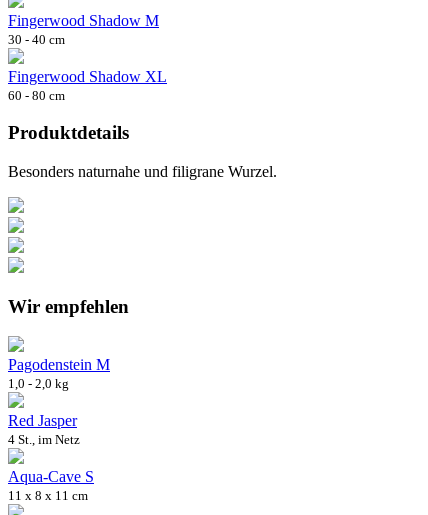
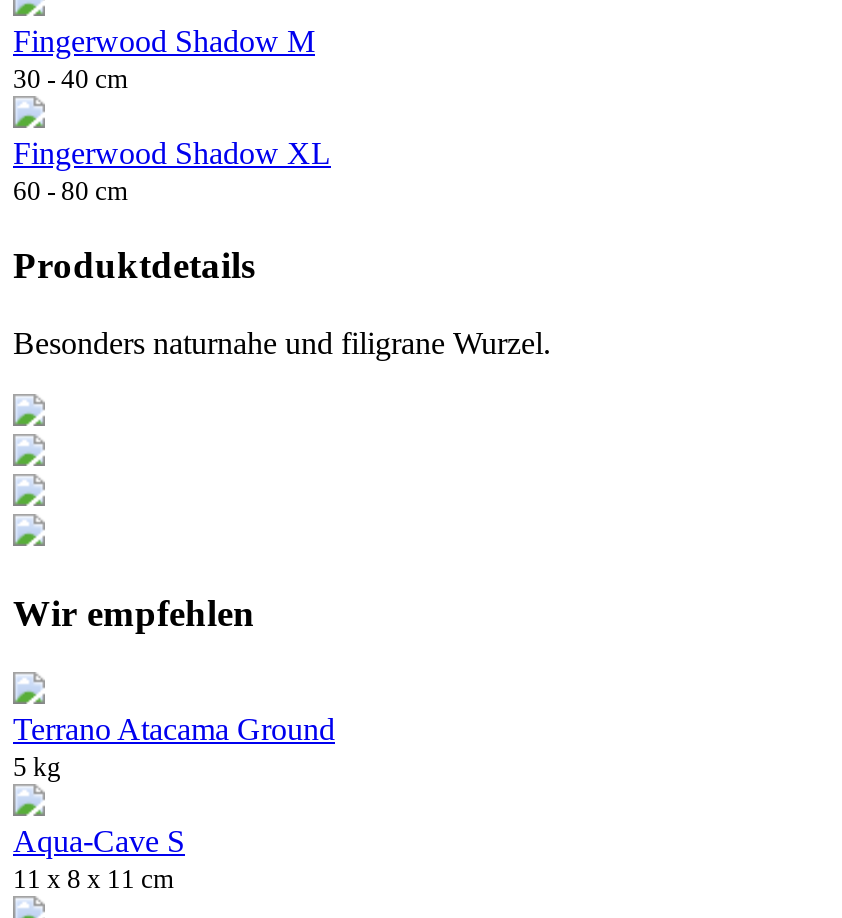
[8,356,110,447] Pagodenstein M | 1,0 - 2,0 kg | Red Jasper | 4 St., im Netz -> [13,713,335,783] Terrano Atacama Ground | 5 kg

